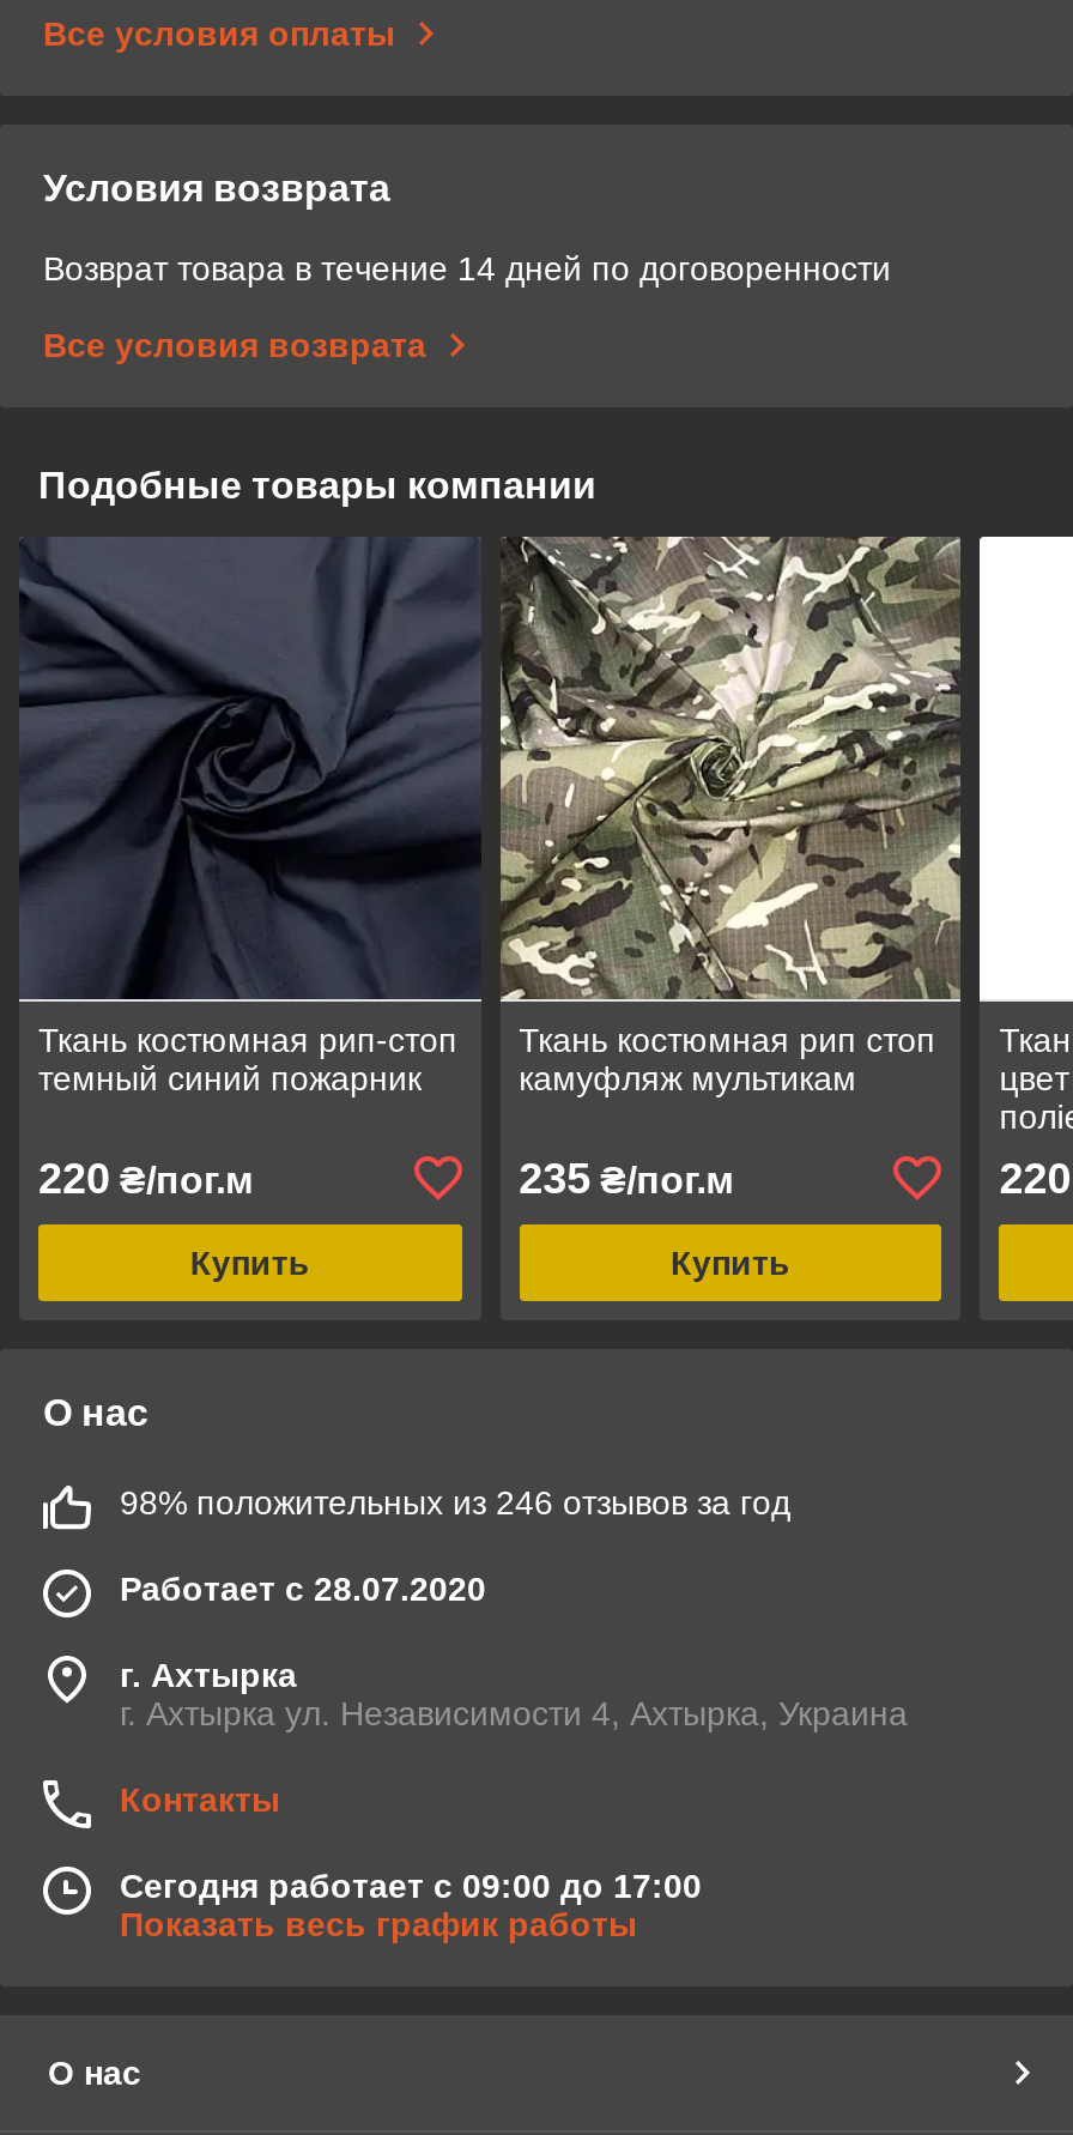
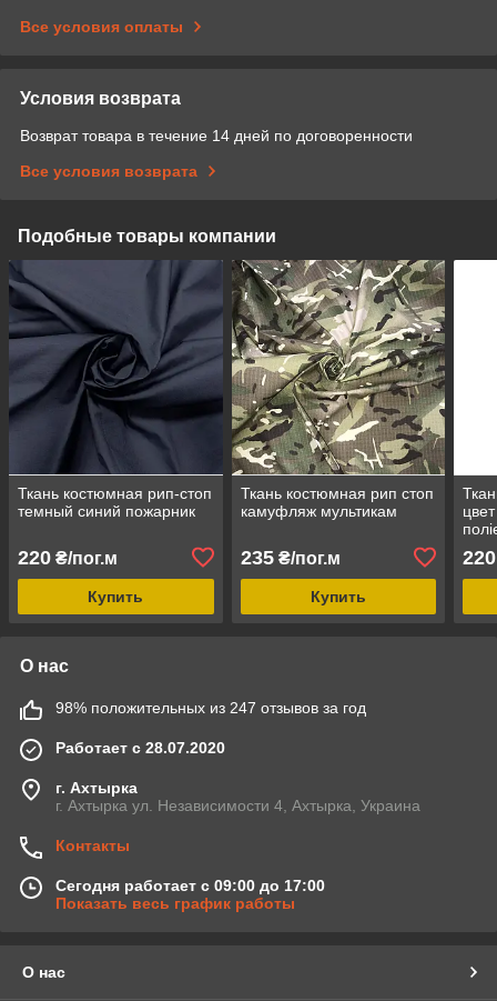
[120,1483,790,1521] 98% положительных из 246 отзывов за год -> [55,699,366,716] 98% положительных из 247 отзывов за год

